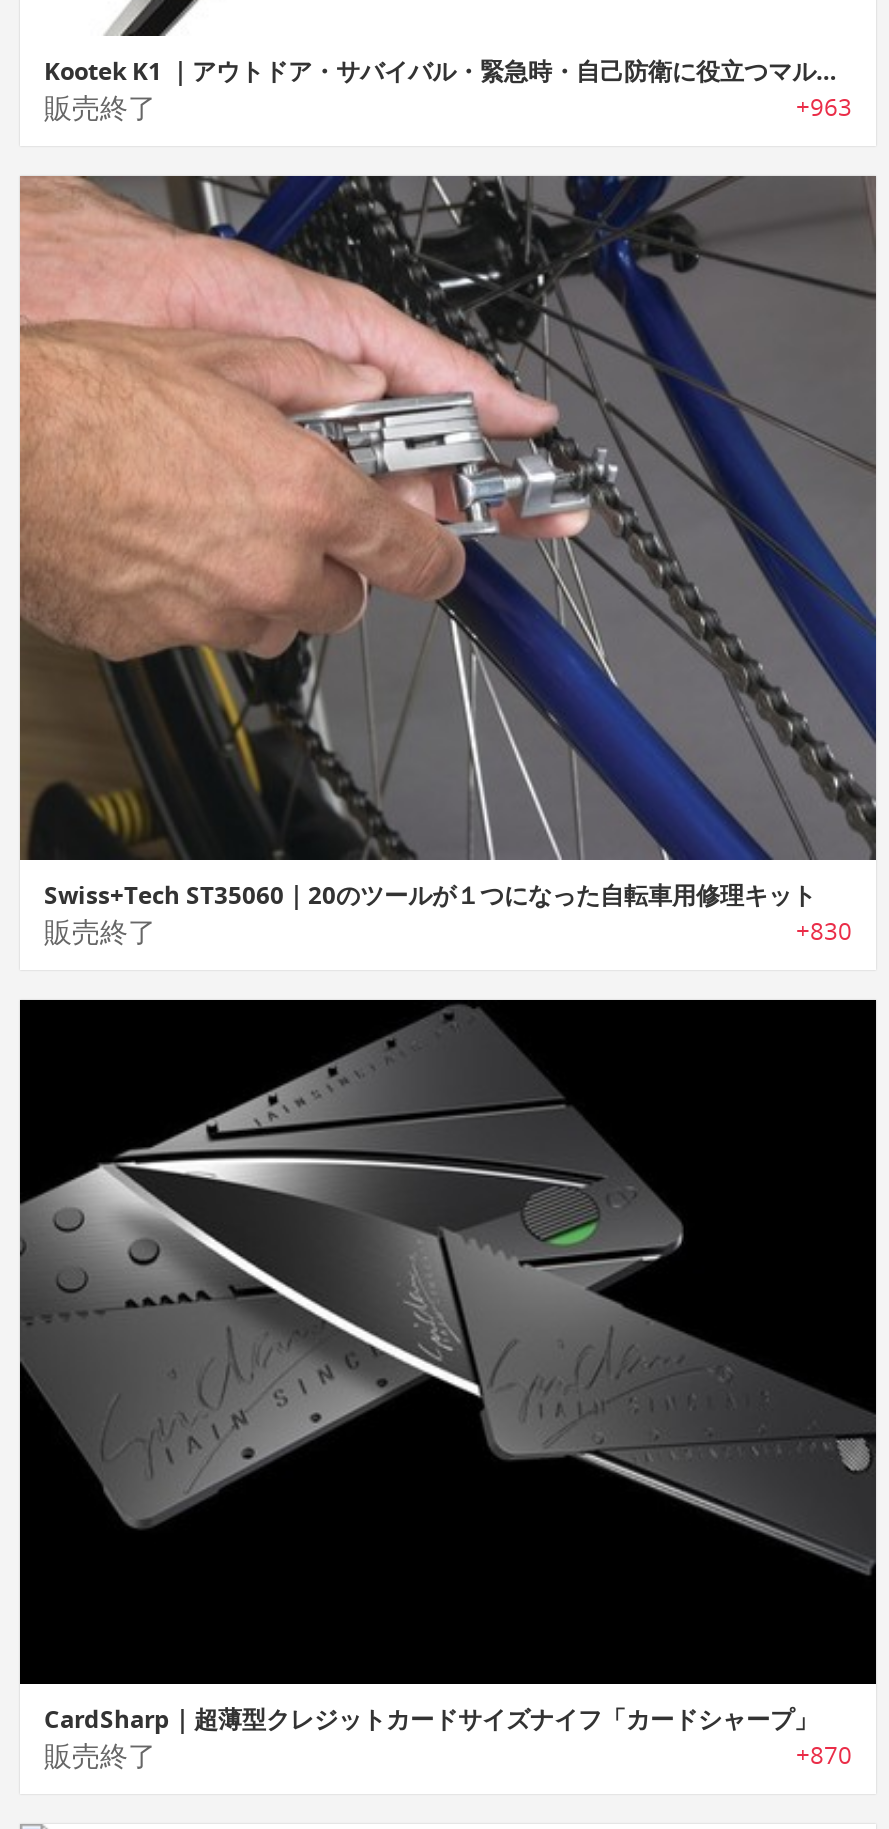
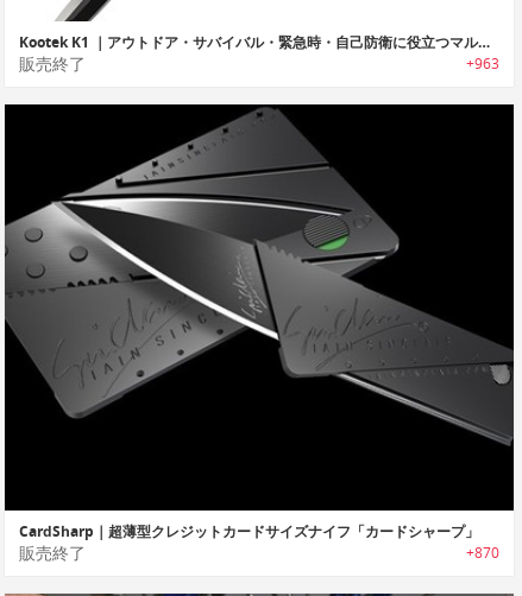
[18,174,878,950] [image] | Swiss+Tech ST35060｜20のツールが１つになった自転車用修理キット | 販売終了 | +830 -> none

